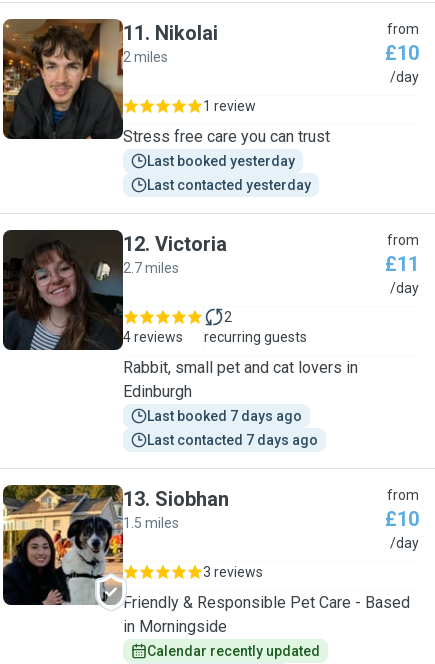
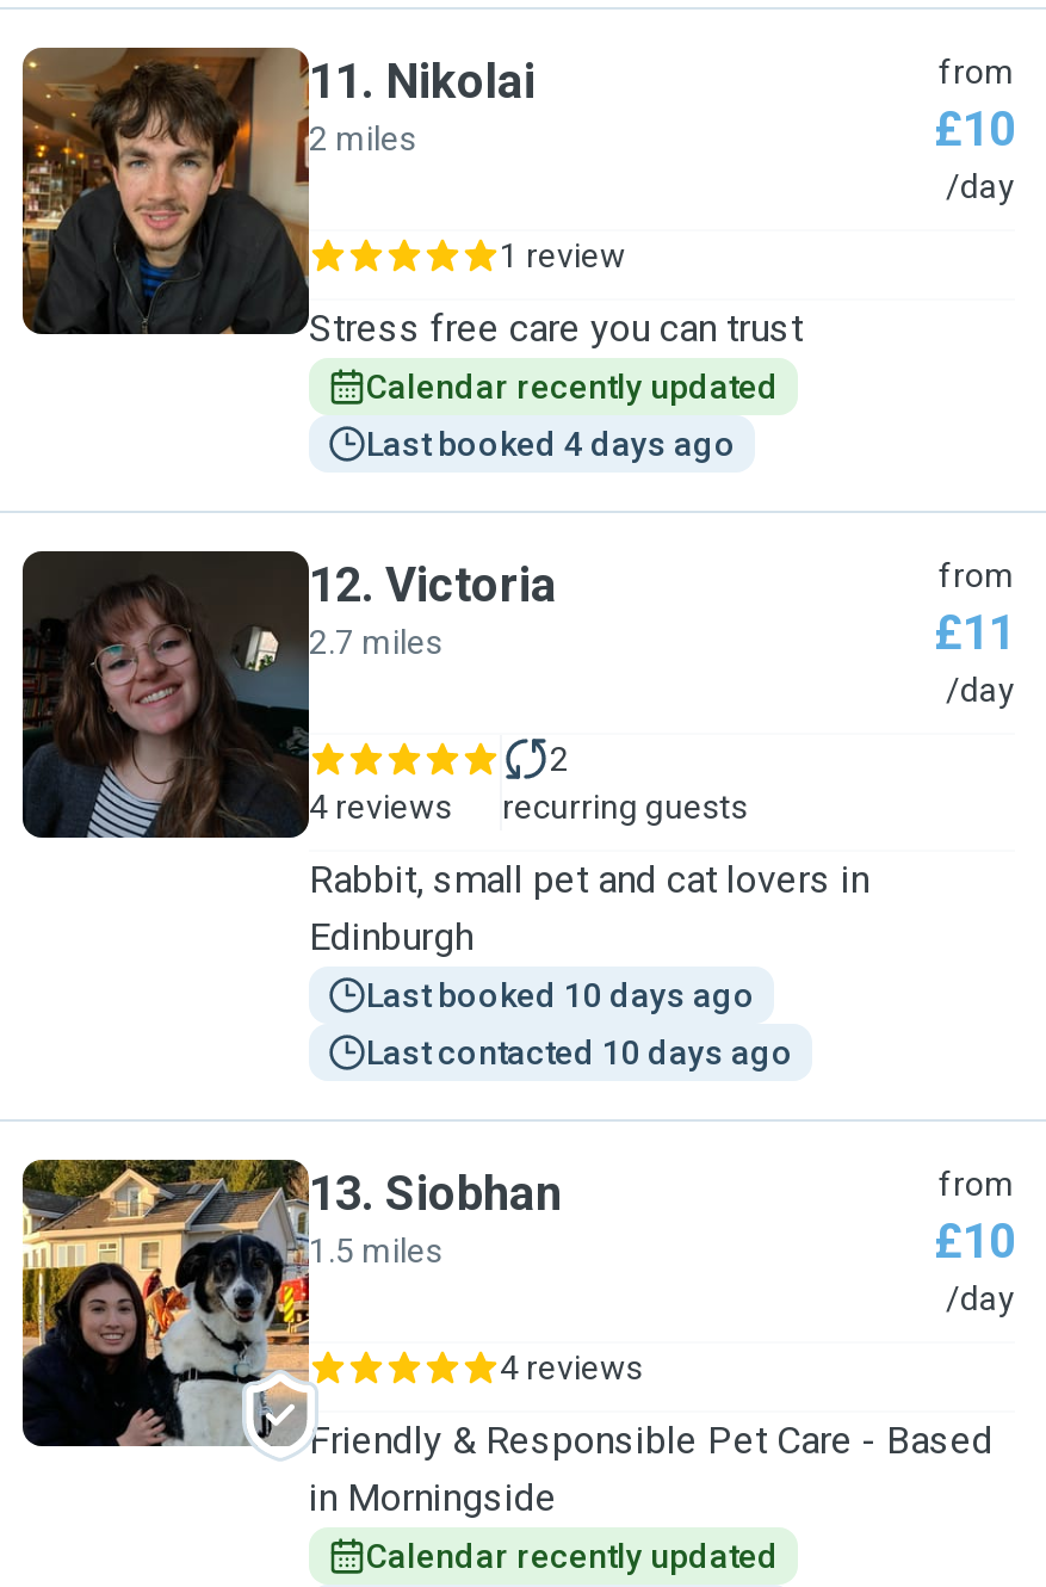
[147,153,295,169] Last booked yesterday -> [366,368,779,406] Calendar recently updated
[147,177,311,193] Last contacted yesterday -> [366,425,736,463] Last booked 4 days ago
[147,408,302,424] Last booked 7 days ago -> [366,976,755,1014] Last booked 10 days ago
[147,432,318,448] Last contacted 7 days ago -> [366,1033,793,1072] Last contacted 10 days ago
[203,564,263,580] 3 reviews -> [500,1348,643,1387] 4 reviews

